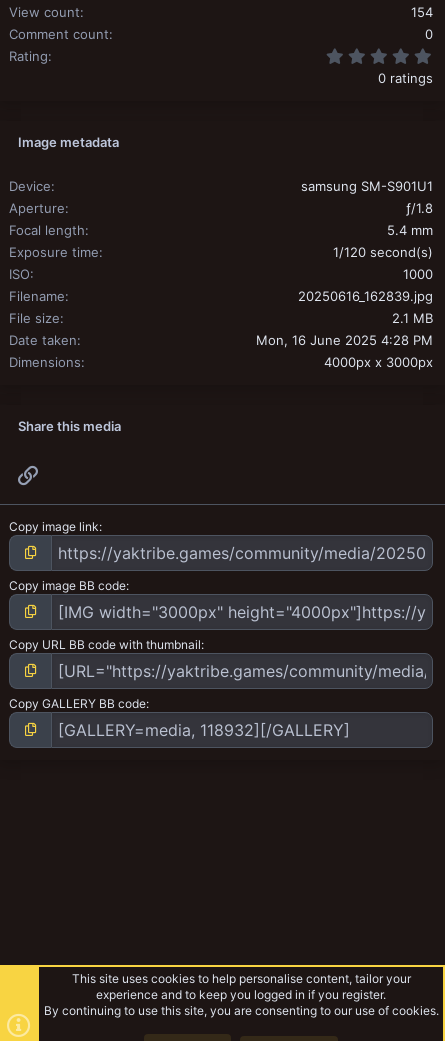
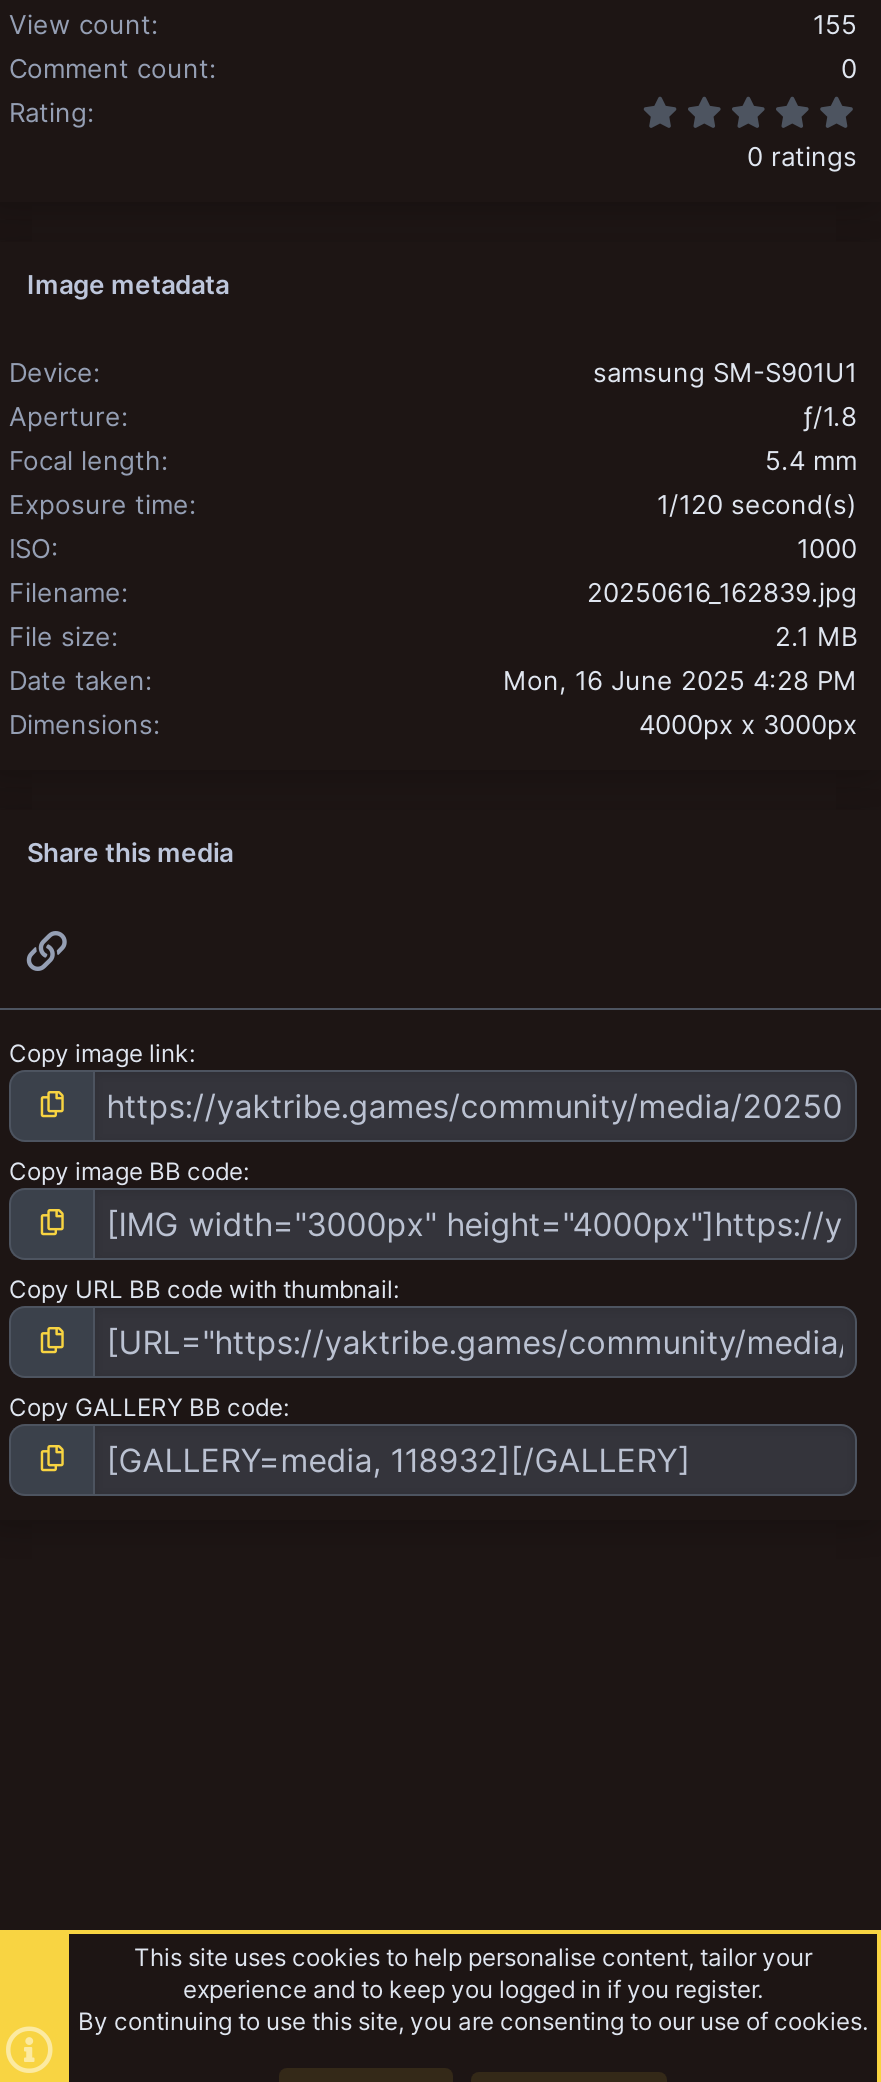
[411,4,433,20] 154 -> [813,8,857,40] 155

